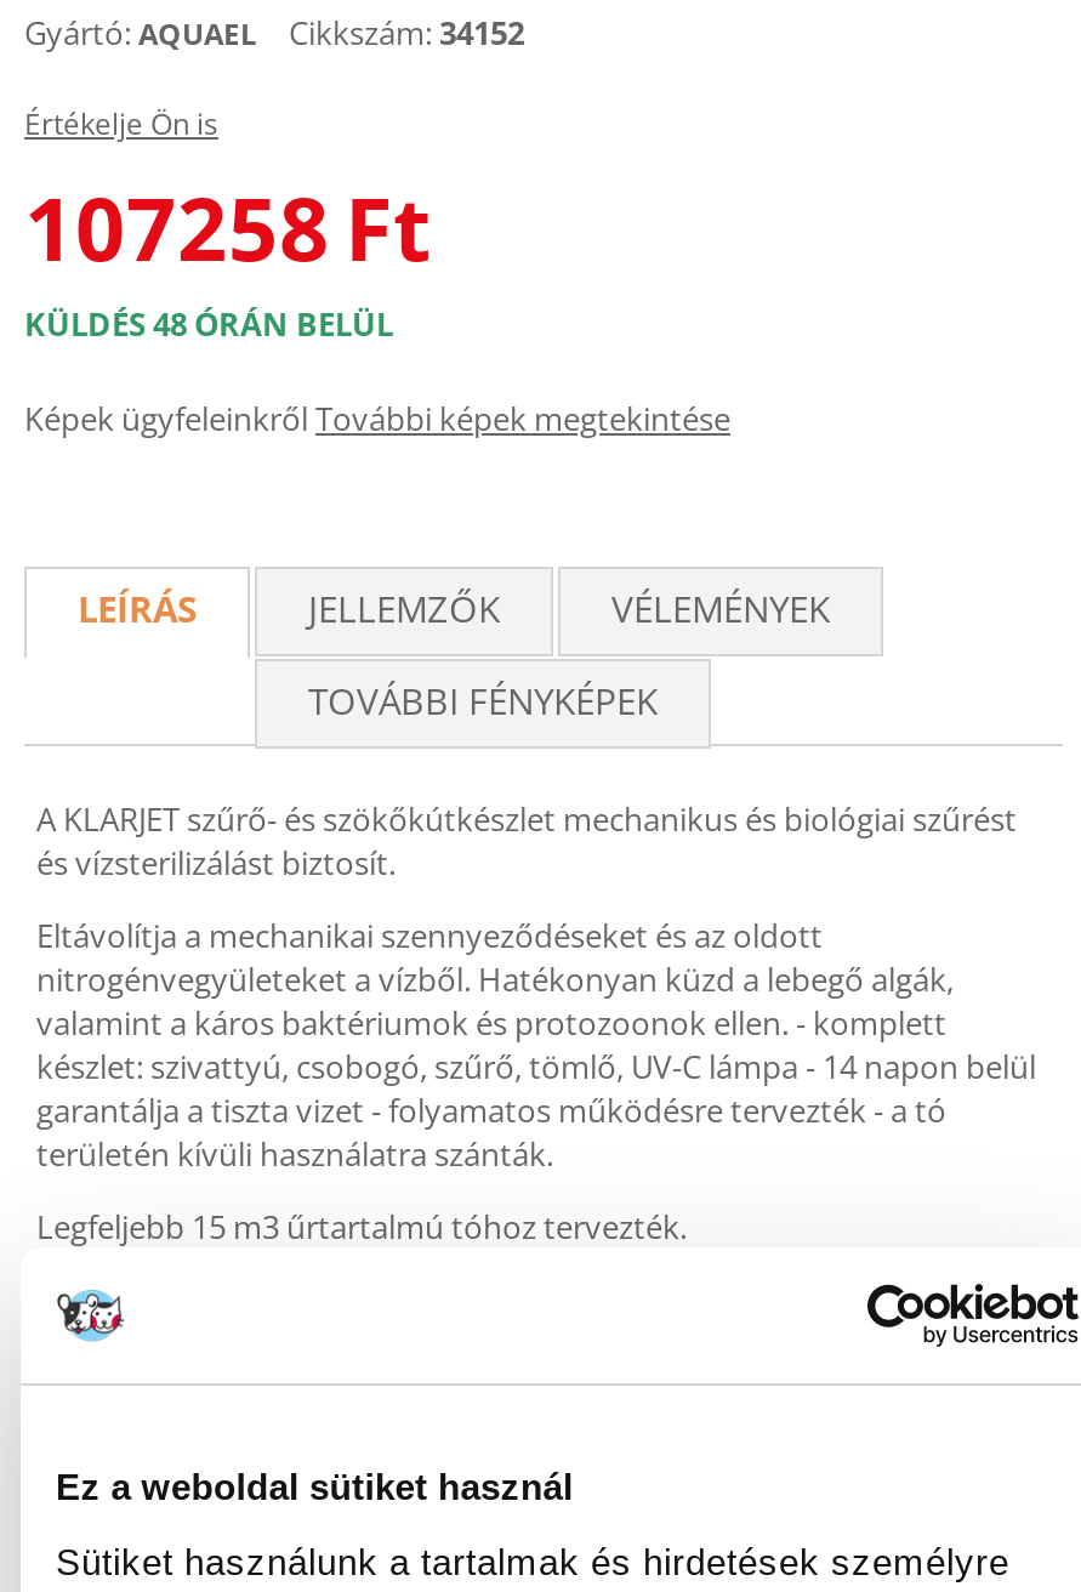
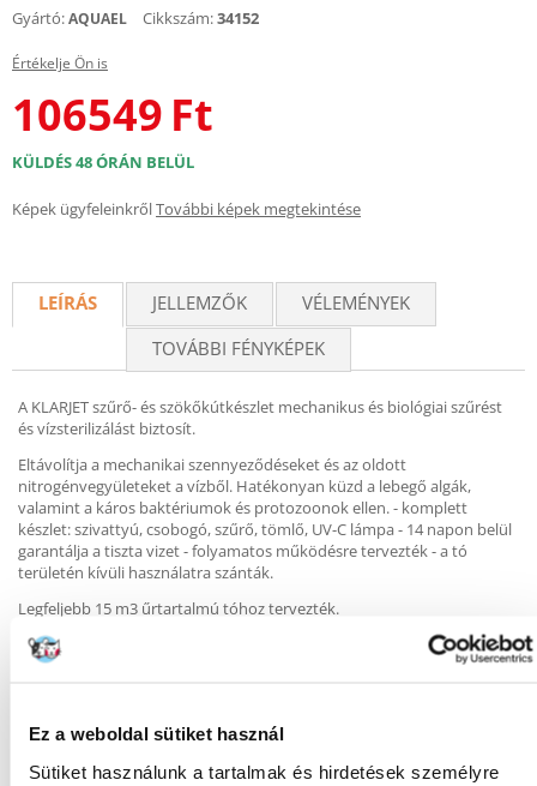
[24,169,432,288] 107258 Ft -> [12,85,213,144] 106549 Ft

